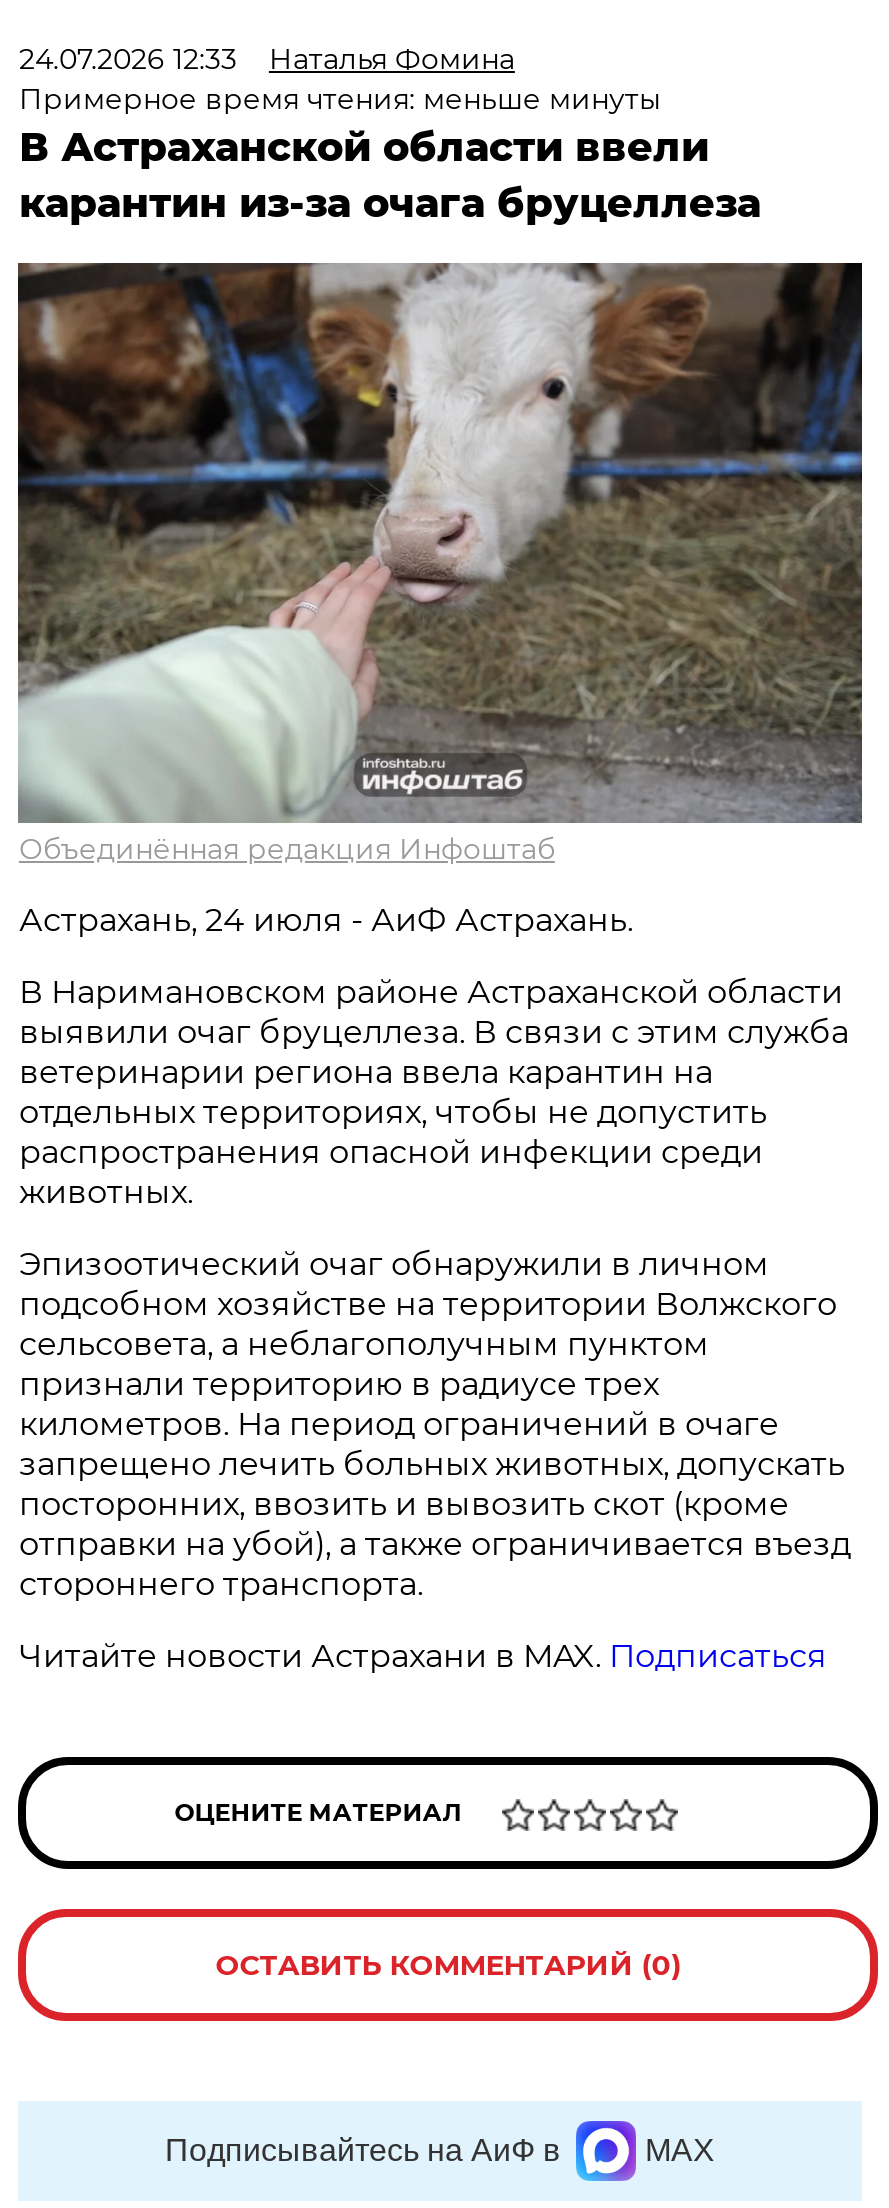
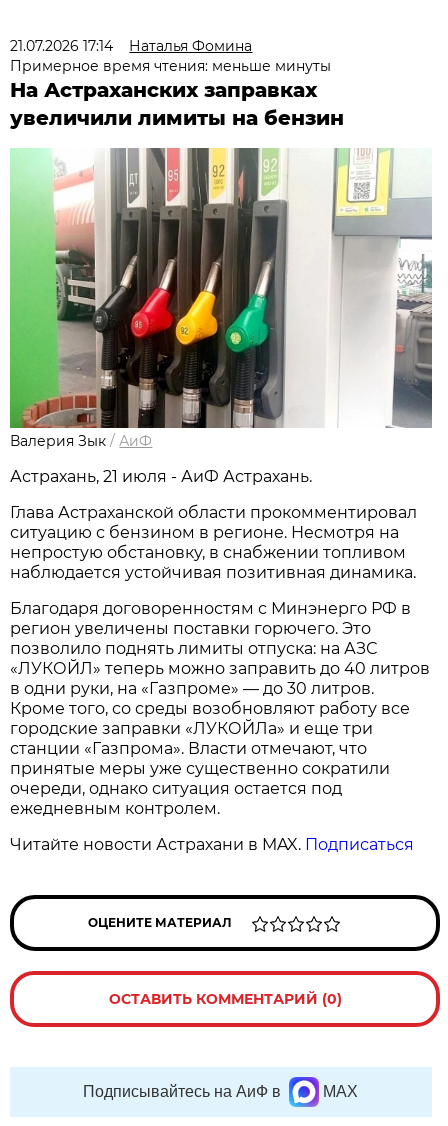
[19,41,515,77] 24.07.2026 12:33 Наталья Фомина -> [10,37,252,55] 21.07.2026 17:14 Наталья Фомина
[19,123,761,227] В Астраханской области ввели | карантин из-за очага бруцеллеза -> [10,78,344,130] На Астраханских заправках | увеличили лимиты на бензин
[16,261,864,867] [image] | Объединённая редакция Инфоштаб -> [9,147,432,450] [image] | Валерия Зык / АиФ
[19,901,633,939] Астрахань, 24 июля - АиФ Астрахань. -> [10,467,312,486] Астрахань, 21 июля - АиФ Астрахань.
[19,973,849,1211] В Наримановском районе Астраханской области | выявили очаг бруцеллеза. В связи с этим служба | ветеринарии региона ввела карантин на | отдельных территориях, чтобы не допустить | распространения опасной инфекции среди | животных. -> [10,503,417,582] Глава Астраханской области прокомментировал | ситуацию с бензином в регионе. Несмотря на | непростую обстановку, в снабжении топливом | наблюдается устойчивая позитивная динамика.
[19,1245,851,1603] Эпизоотический очаг обнаружили в личном | подсобном хозяйстве на территории Волжского | сельсовета, а неблагополучным пунктом | признали территорию в радиусе трех | километров. На период ограничений в очаге | запрещено лечить больных животных, допускать | посторонних, ввозить и вывозить скот (кроме | отправки на убой), а также ограничивается въезд | стороннего транспорта. -> [10,599,430,818] Благодаря договоренностям с Минэнерго РФ в | регион увеличены поставки горючего. Это | позволило поднять лимиты отпуска: на АЗС | «ЛУКОЙЛ» теперь можно заправить до 40 литров | в одни руки, на «Газпроме» — до 30 литров. | Кроме того, со среды возобновляют работу все | городские заправки «ЛУКОЙЛа» и еще три | станции «Газпрома». Власти отмечают, что | принятые меры уже существенно сократили | очереди, однако ситуация остается под | ежедневным контролем.

